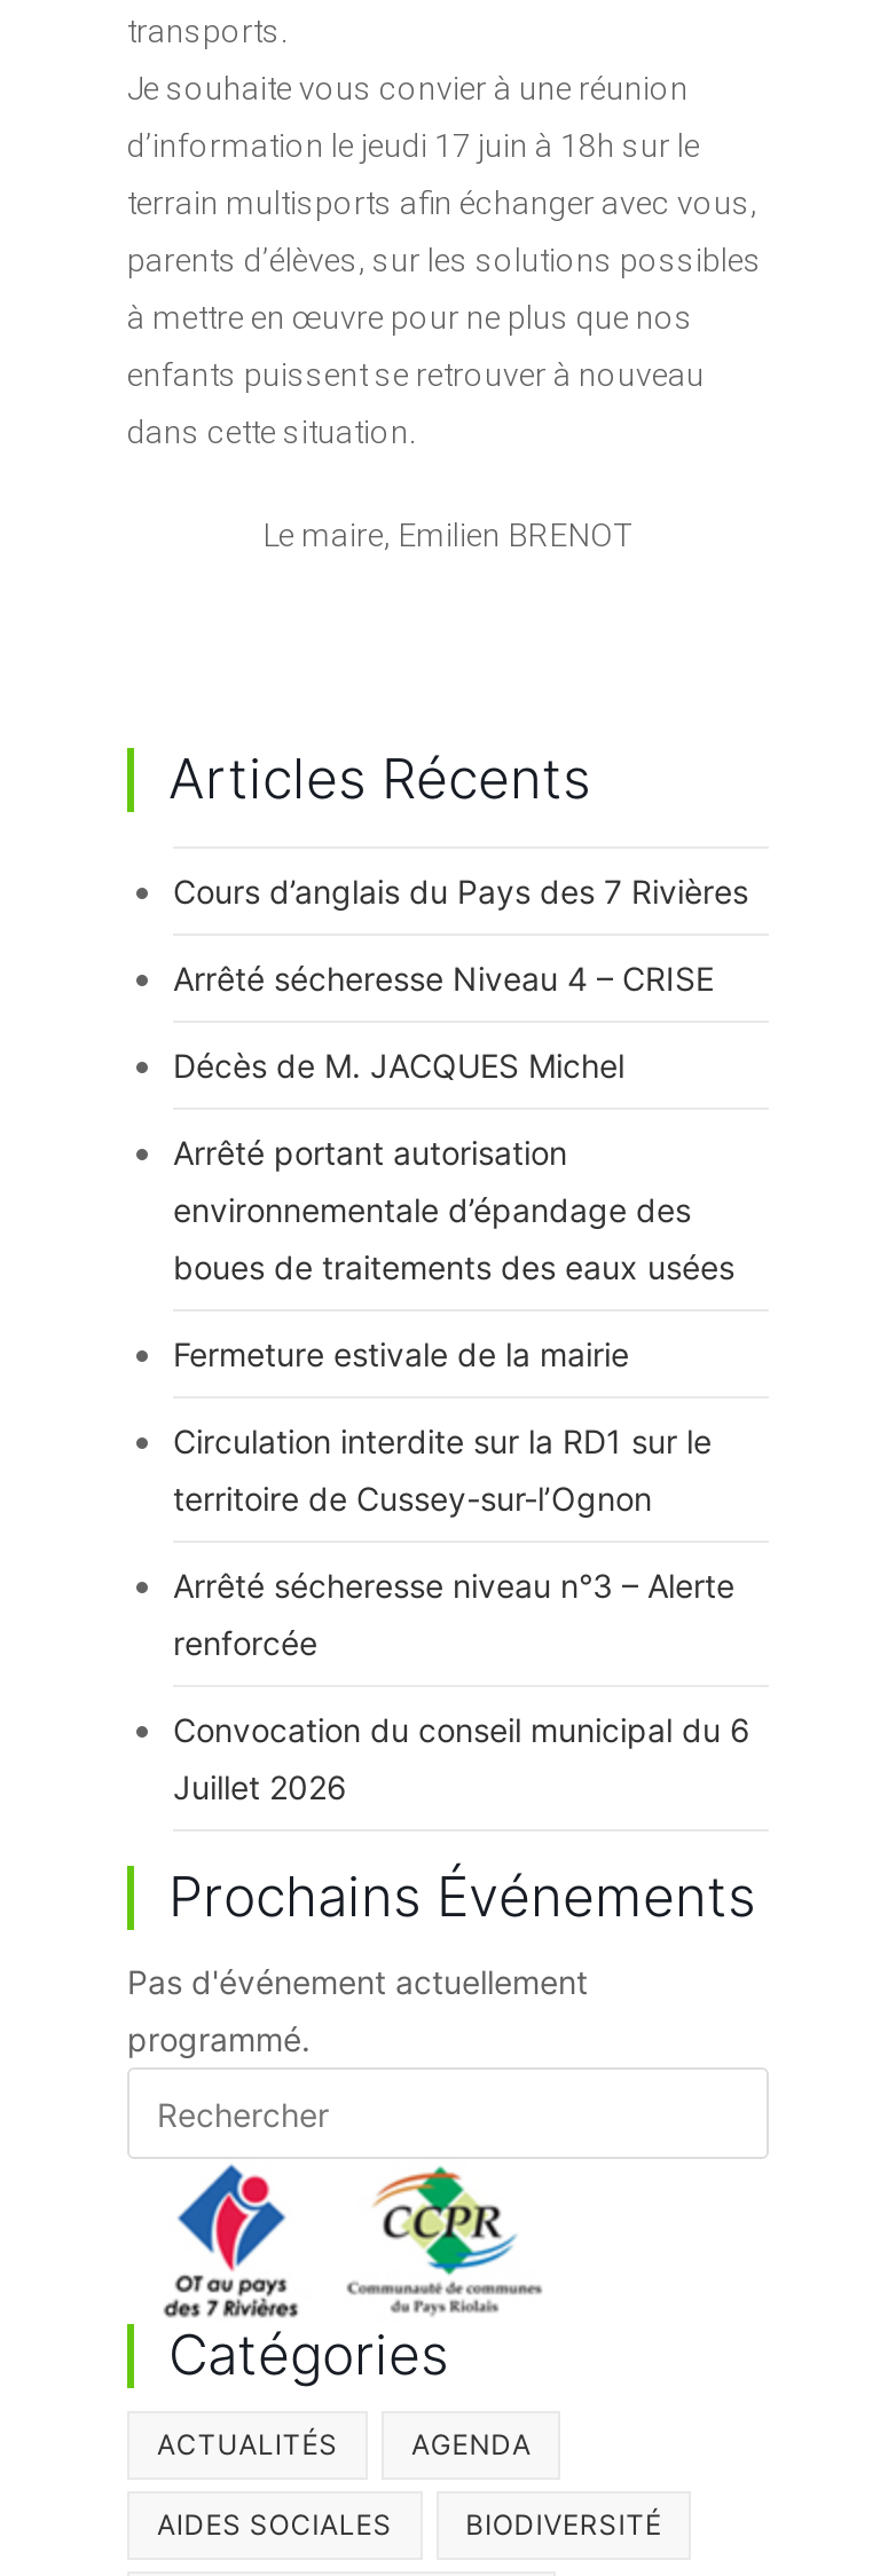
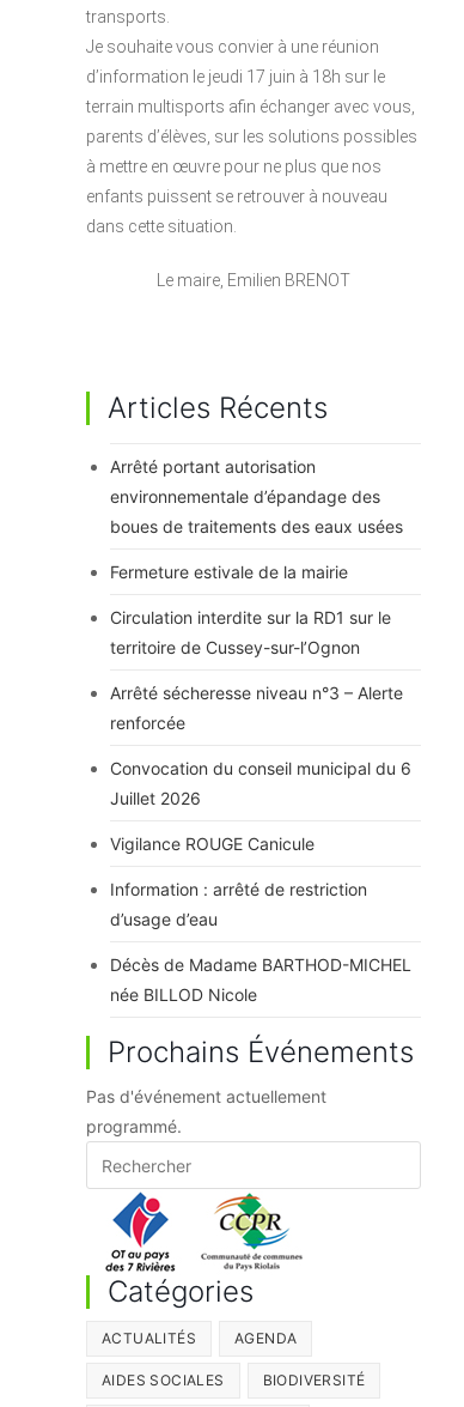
[173,872,748,1085] Cours d’anglais du Pays des 7 Rivières | Arrêté sécheresse Niveau 4 – CRISE | Décès de M. JACQUES Michel -> none
moved [173,1133,751,1807] -> [110,457,411,809]: Arrêté portant autorisation | environnementale d’épandage des | boues de traitements des eaux usées | ... | Convocation du conseil municipal du 6 | Juillet 2026
none -> [110,834,411,1005] Vigilance ROUGE Canicule | Information : arrêté de restriction | d’usage d’eau | Décès de Madame BARTHOD-MICHEL | née BILLOD Nicole

